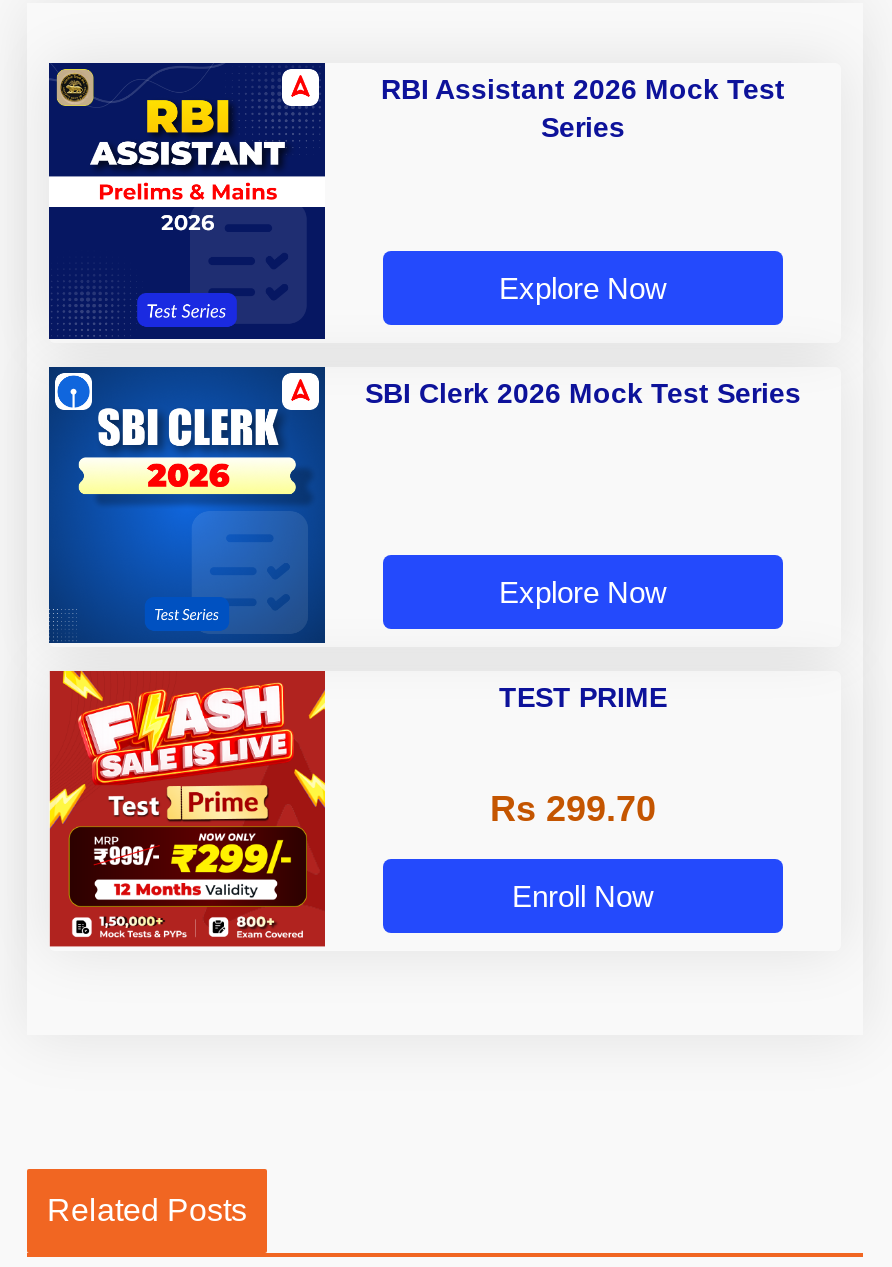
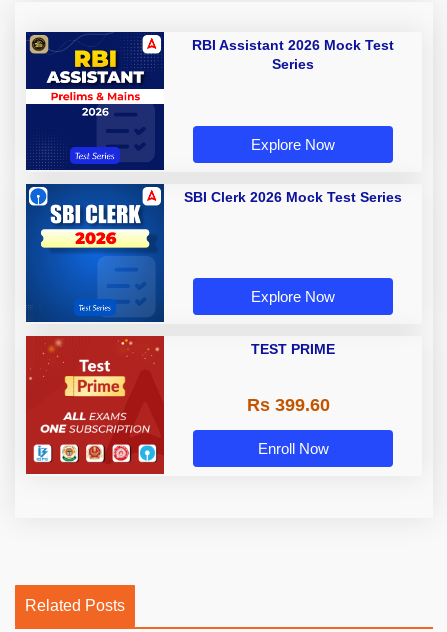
[47,669,327,941] [image] -> [25,335,165,469] [image]
[490,790,656,830] Rs 299.70 -> [246,395,329,415] Rs 399.60

